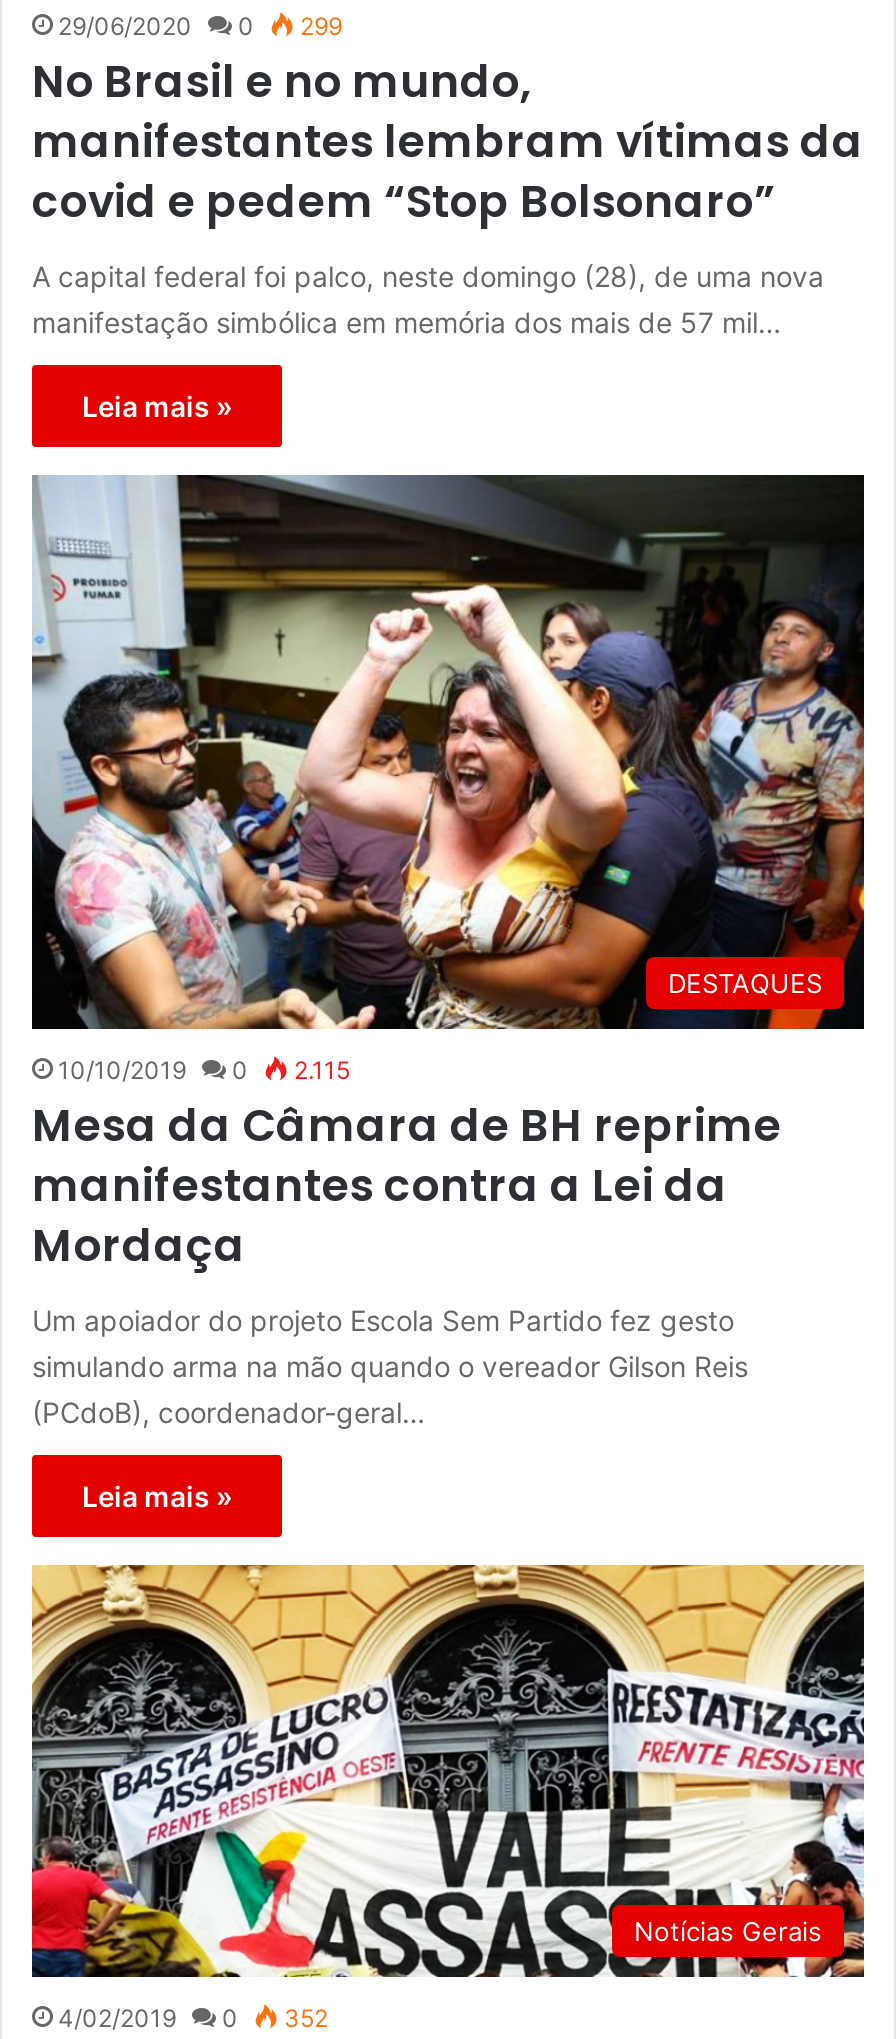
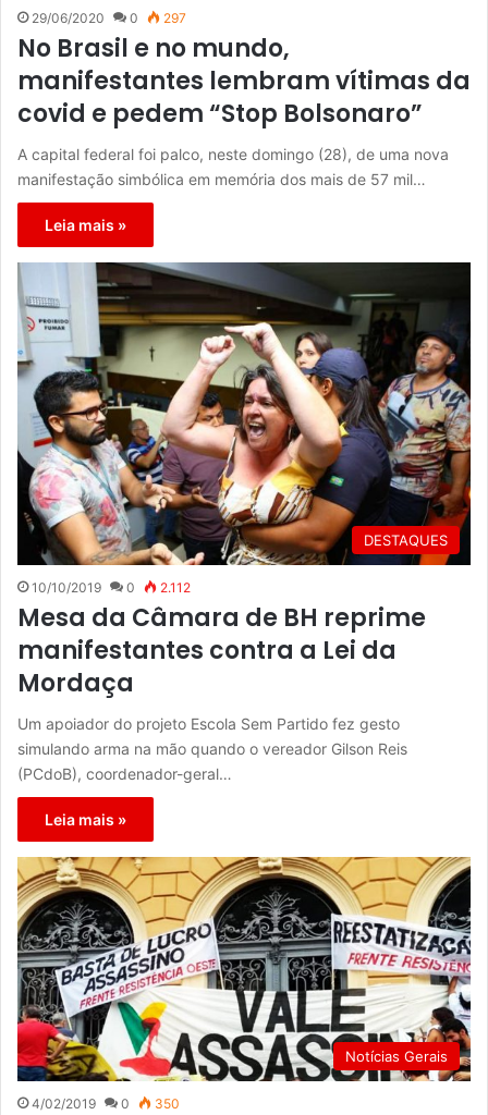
[58,10,342,40] 29/06/2020 0 299 -> [32,9,186,26] 29/06/2020 0 297
[58,1055,350,1085] 10/10/2019 0 2.115 -> [32,580,191,596] 10/10/2019 0 2.112
[58,2002,328,2032] 4/02/2019 0 352 -> [32,1095,180,1112] 4/02/2019 0 350

